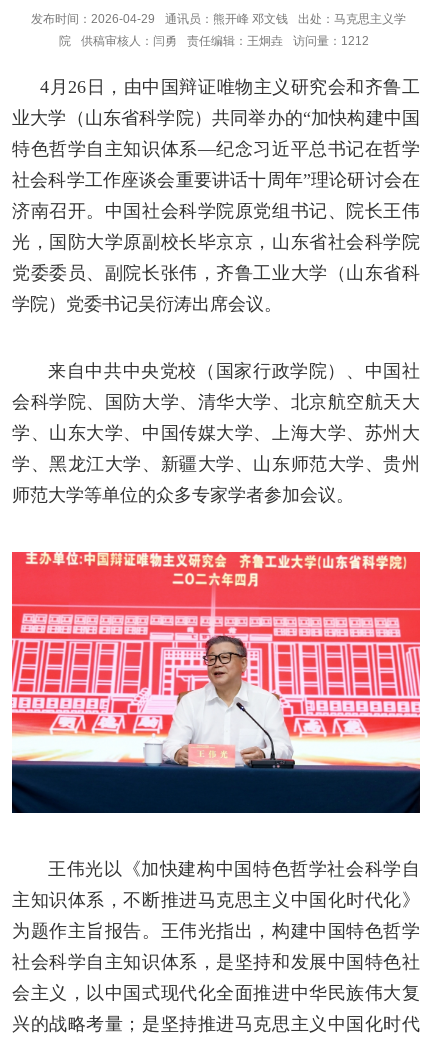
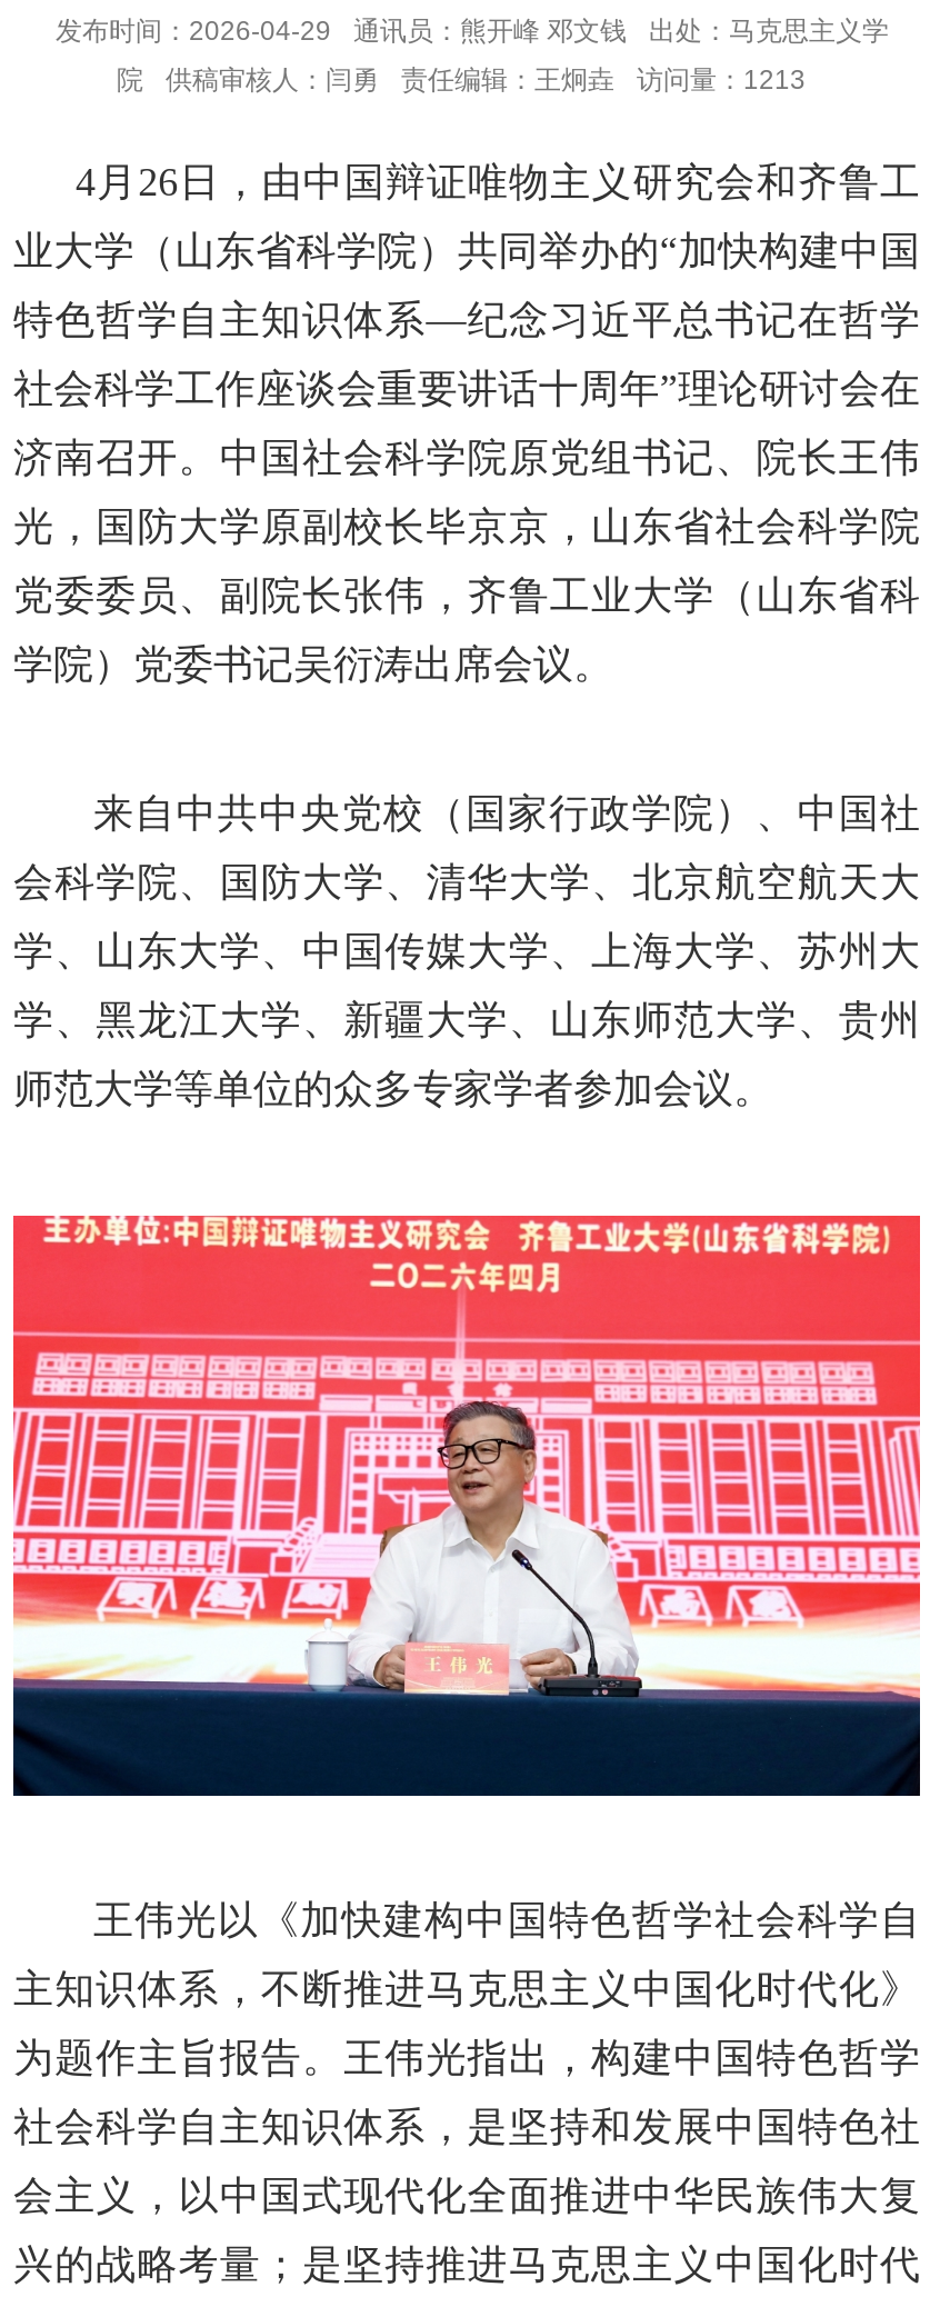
[58,34,368,48] 院 供稿审核人：闫勇 责任编辑：王炯垚 访问量：1212 -> [117,65,806,96] 院 供稿审核人：闫勇 责任编辑：王炯垚 访问量：1213

